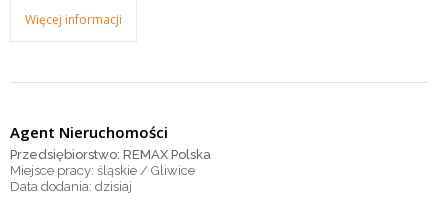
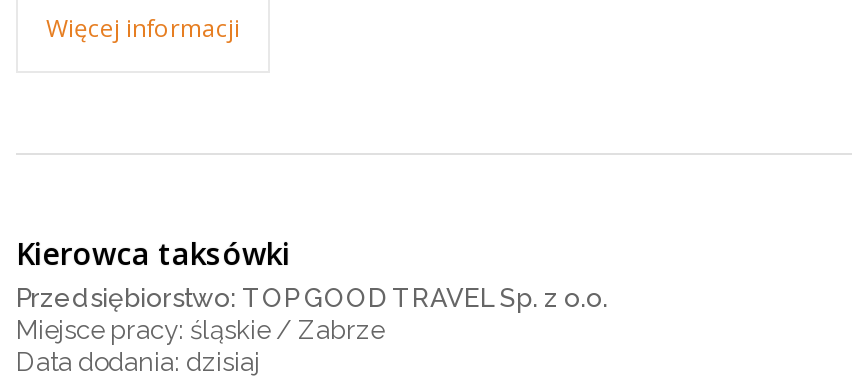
[10,122,211,178] Agent Nieruchomości | Przedsiębiorstwo: REMAX Polska | Miejsce pracy: śląskie / Gliwice -> [16,233,608,345] Kierowca taksówki | Przedsiębiorstwo: TOP GOOD TRAVEL Sp. z o.o. | Miejsce pracy: śląskie / Zabrze

